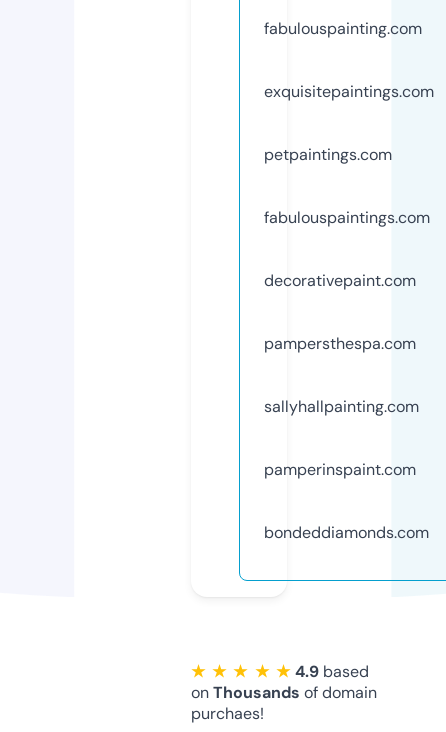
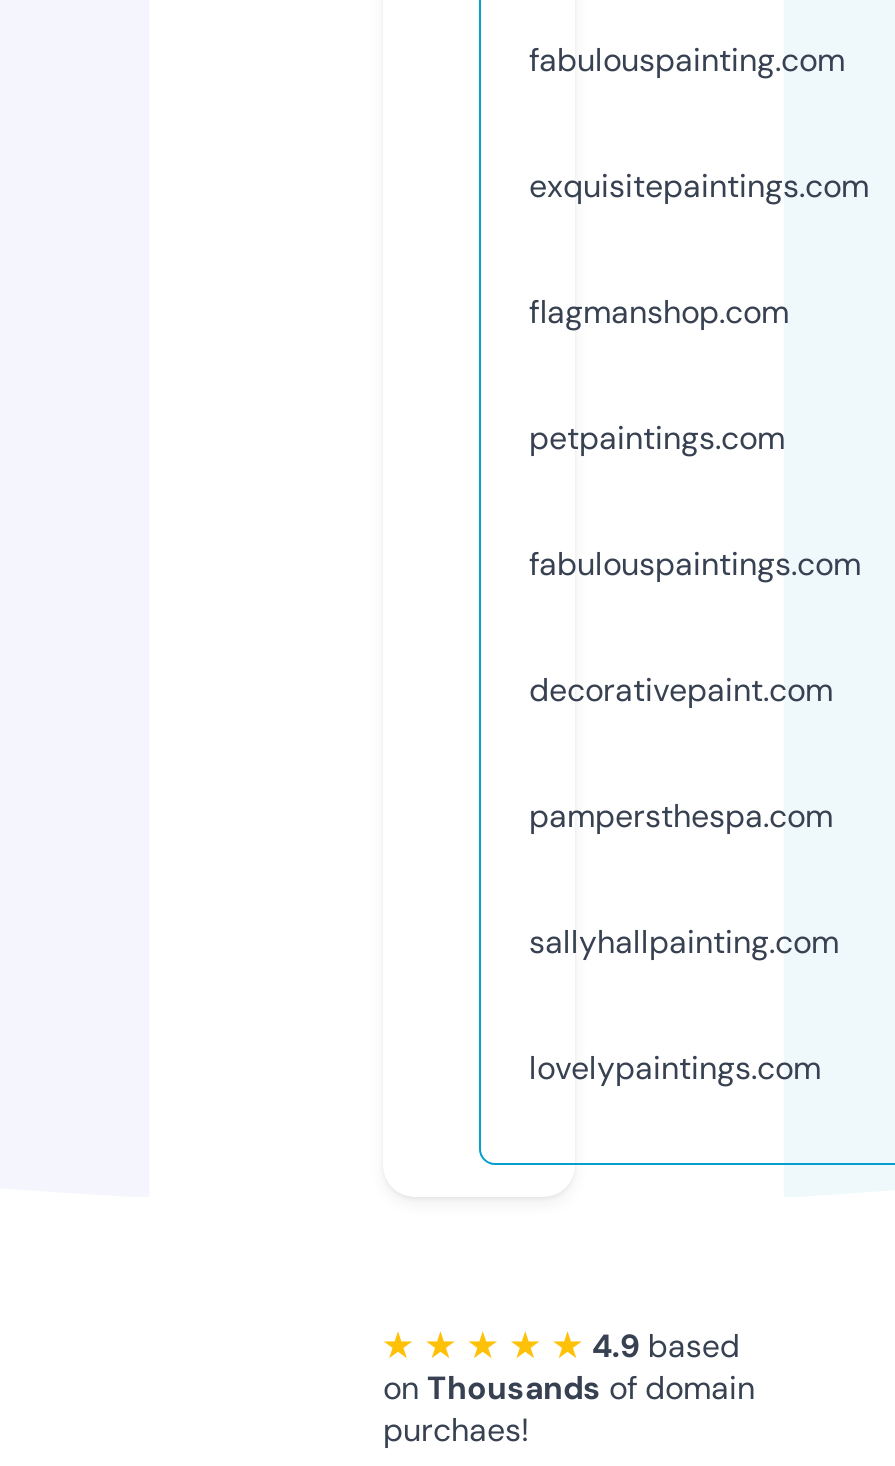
none -> [529,291,789,333] flagmanshop.com
moved [264,144,430,417] -> [529,417,861,963]: petpaintings.com | fabulouspaintings.com | decorativepaint.com | pampersthespa.com | sallyhallpainting.com
[264,459,429,543] pamperinspaint.com | bondeddiamonds.com -> [529,1047,821,1089] lovelypaintings.com

